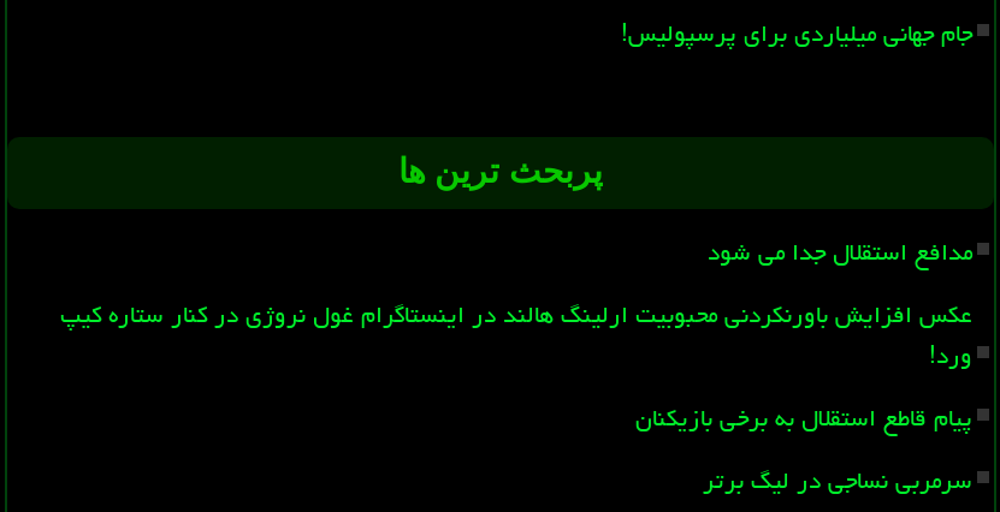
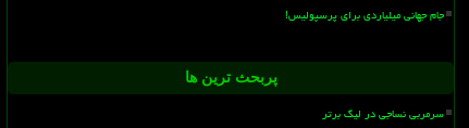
[60,228,972,442] مدافع استقلال جدا می شود | عکس افزایش باورنکردنی محبوبیت ارلینگ هالند در اینستاگرام غول نروژی در کنار ستاره کیپ | ورد! | پیام قاطع استقلال به برخی بازیکنان -> none

